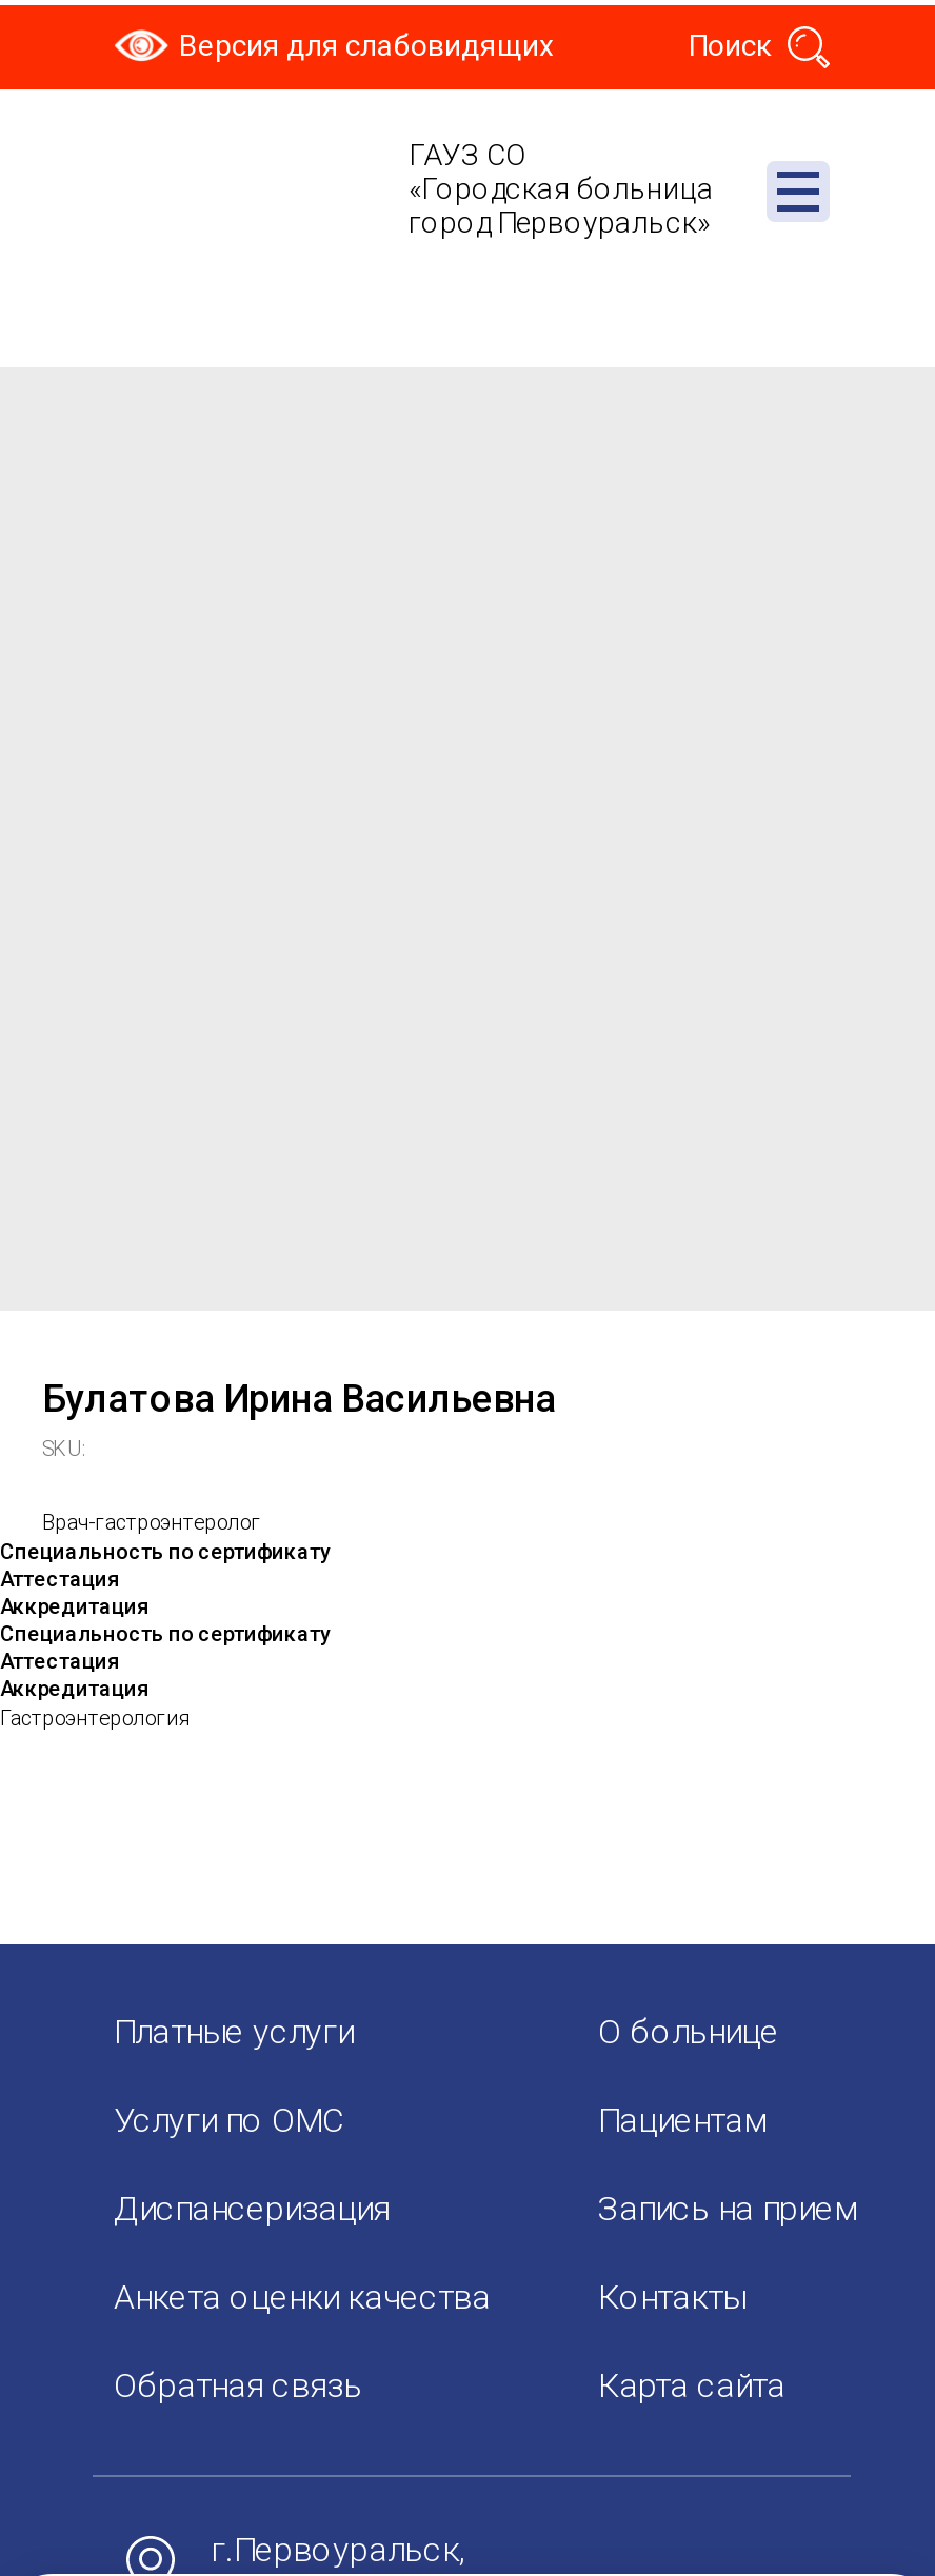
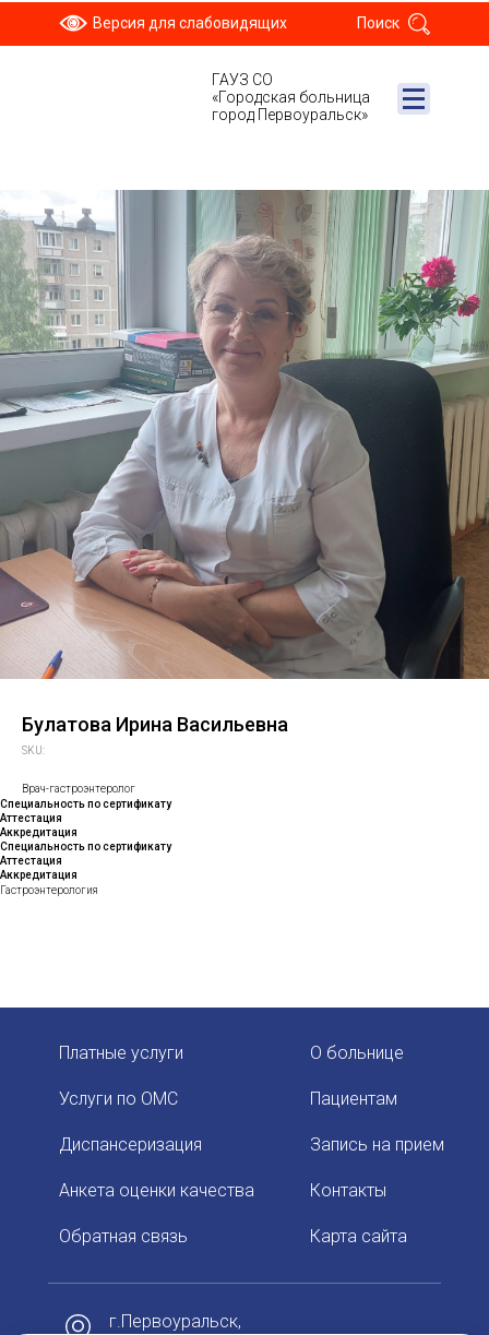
none -> [3,189,486,680] [image]

